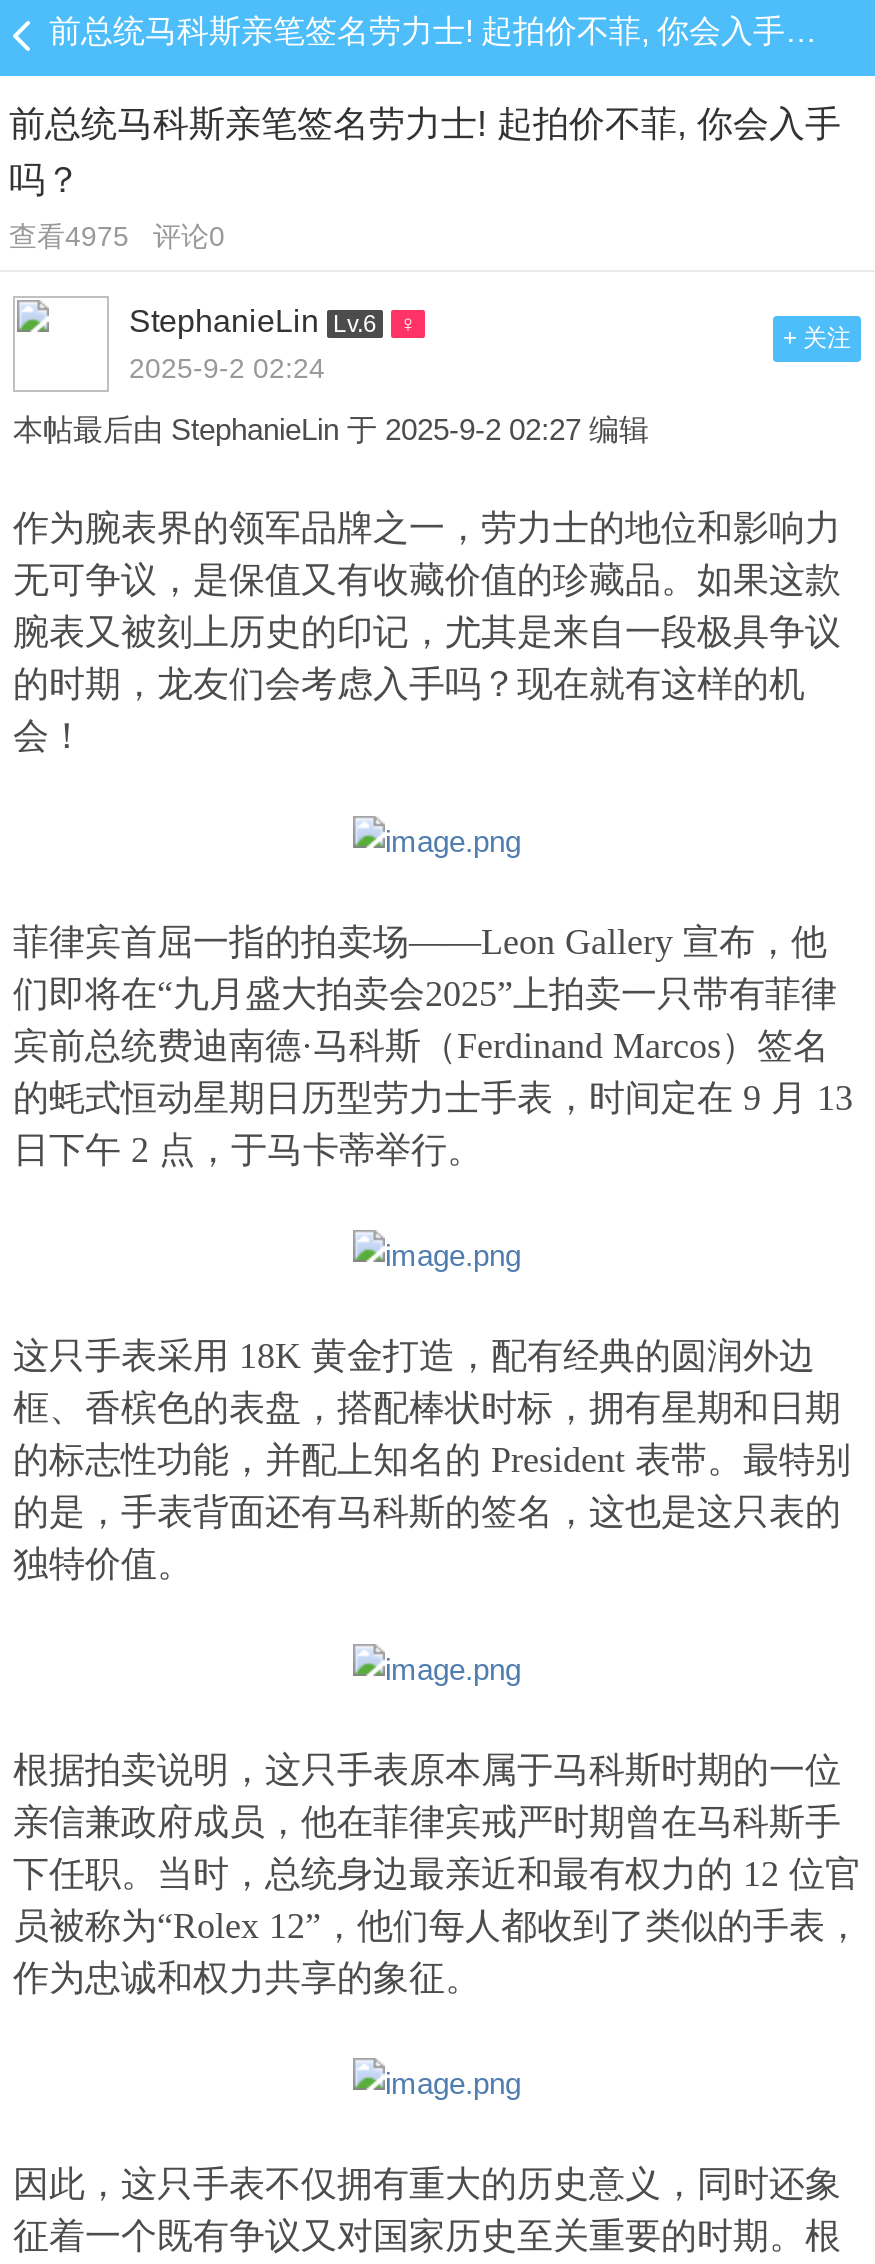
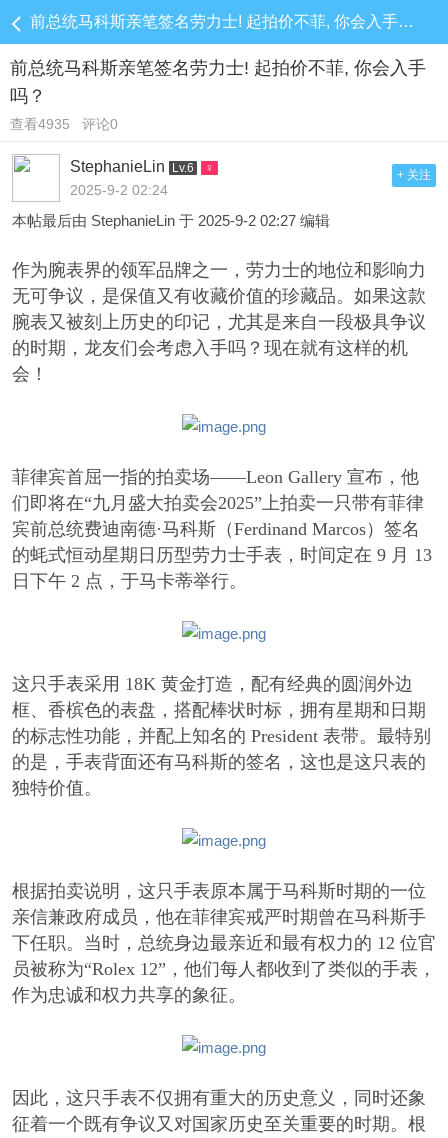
[9,220,225,252] 查看4975 评论0 -> [10,116,118,132] 查看4935 评论0

